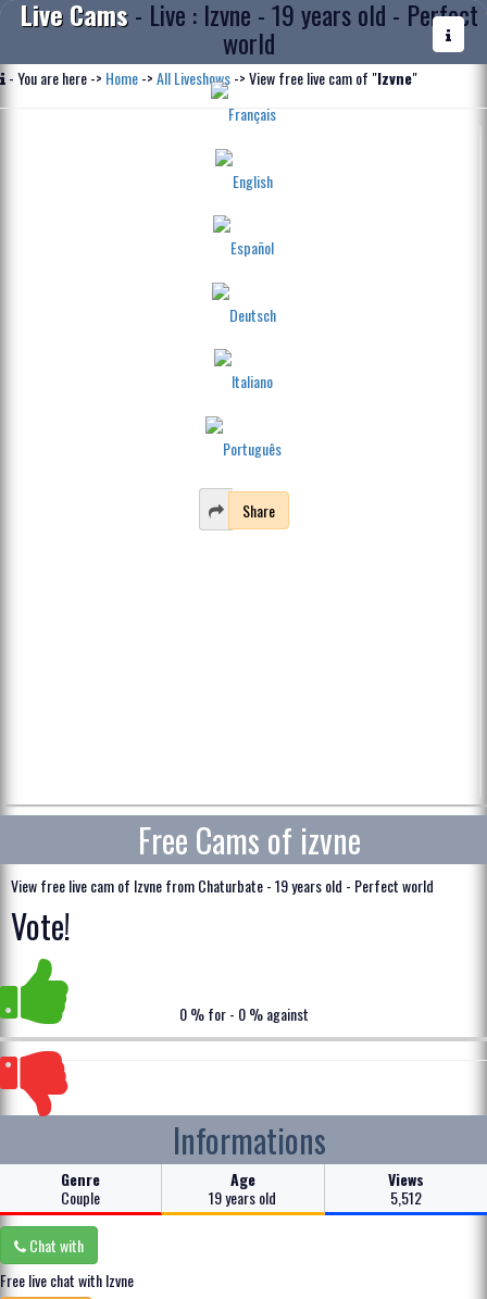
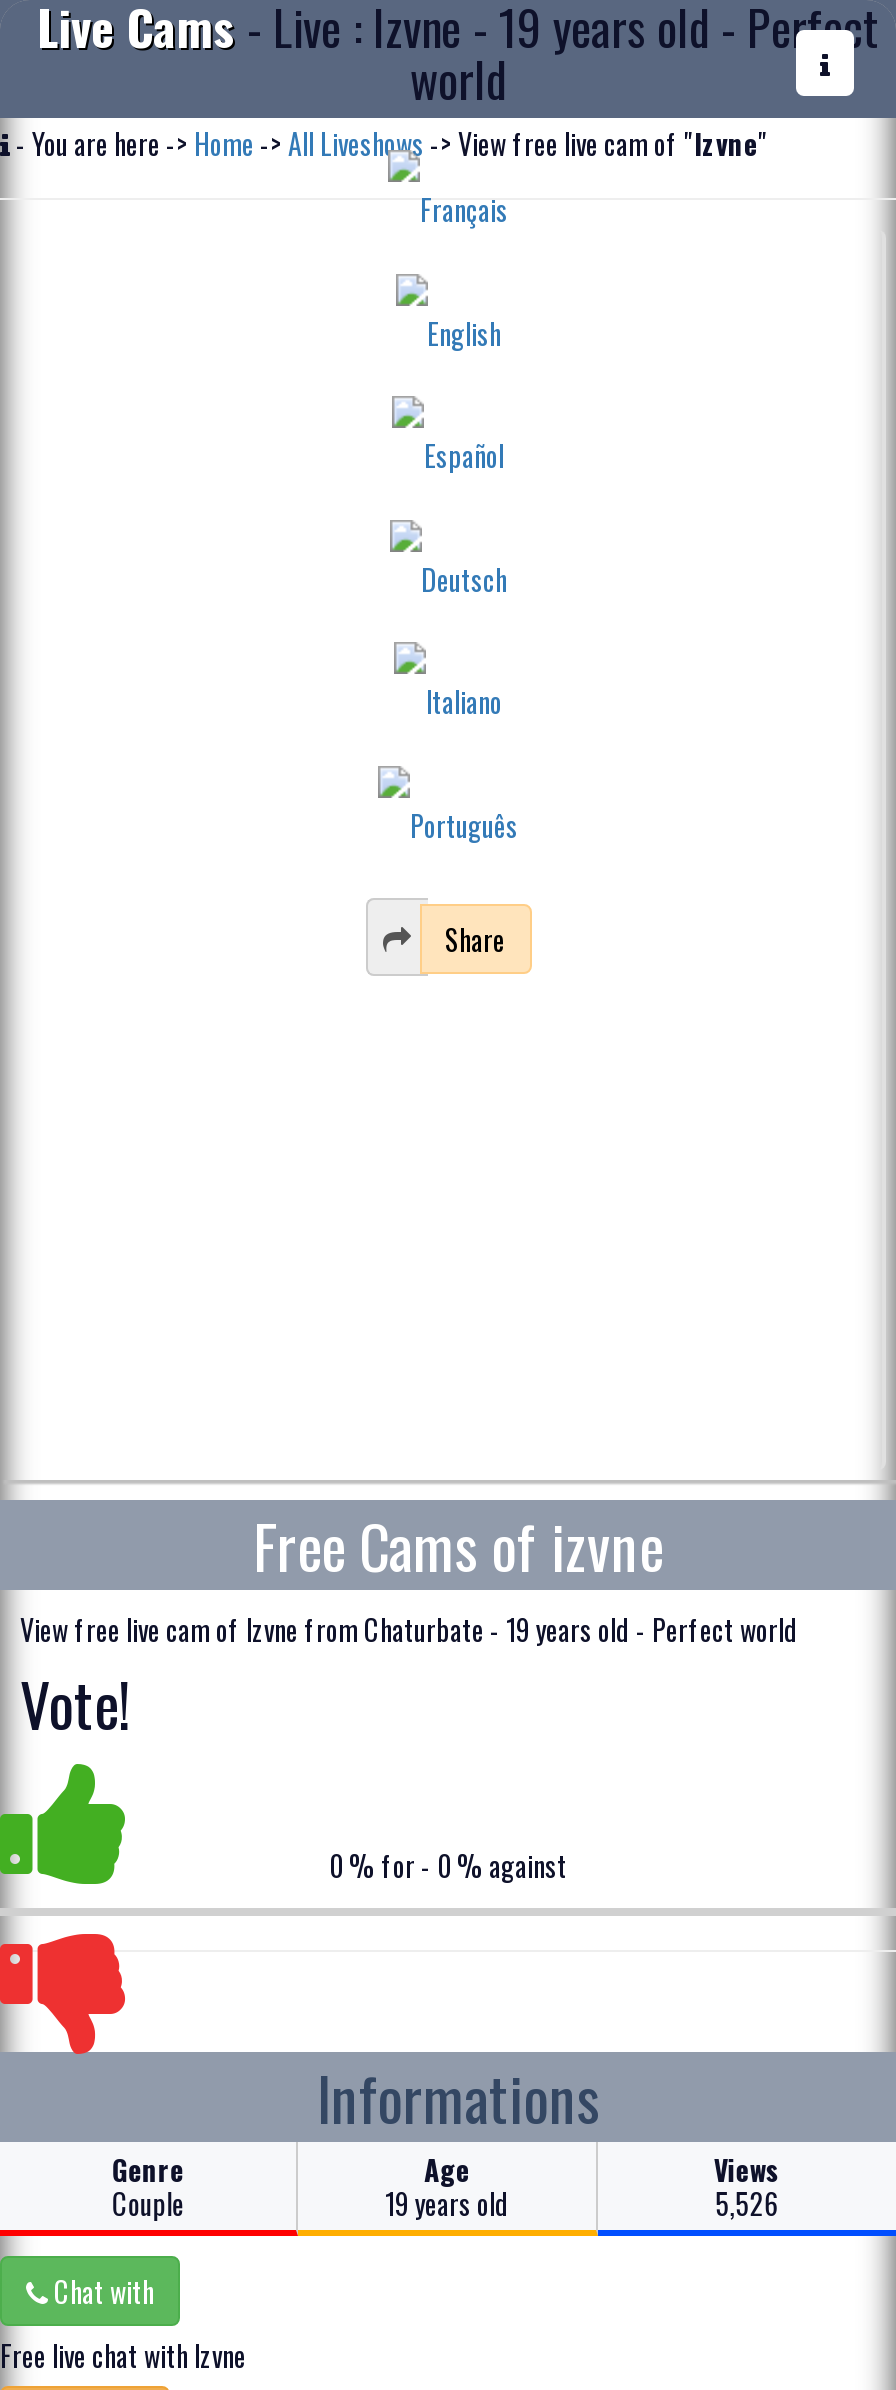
[390,1186,422,1209] 5,512 -> [716,2182,778,2224] 5,526

